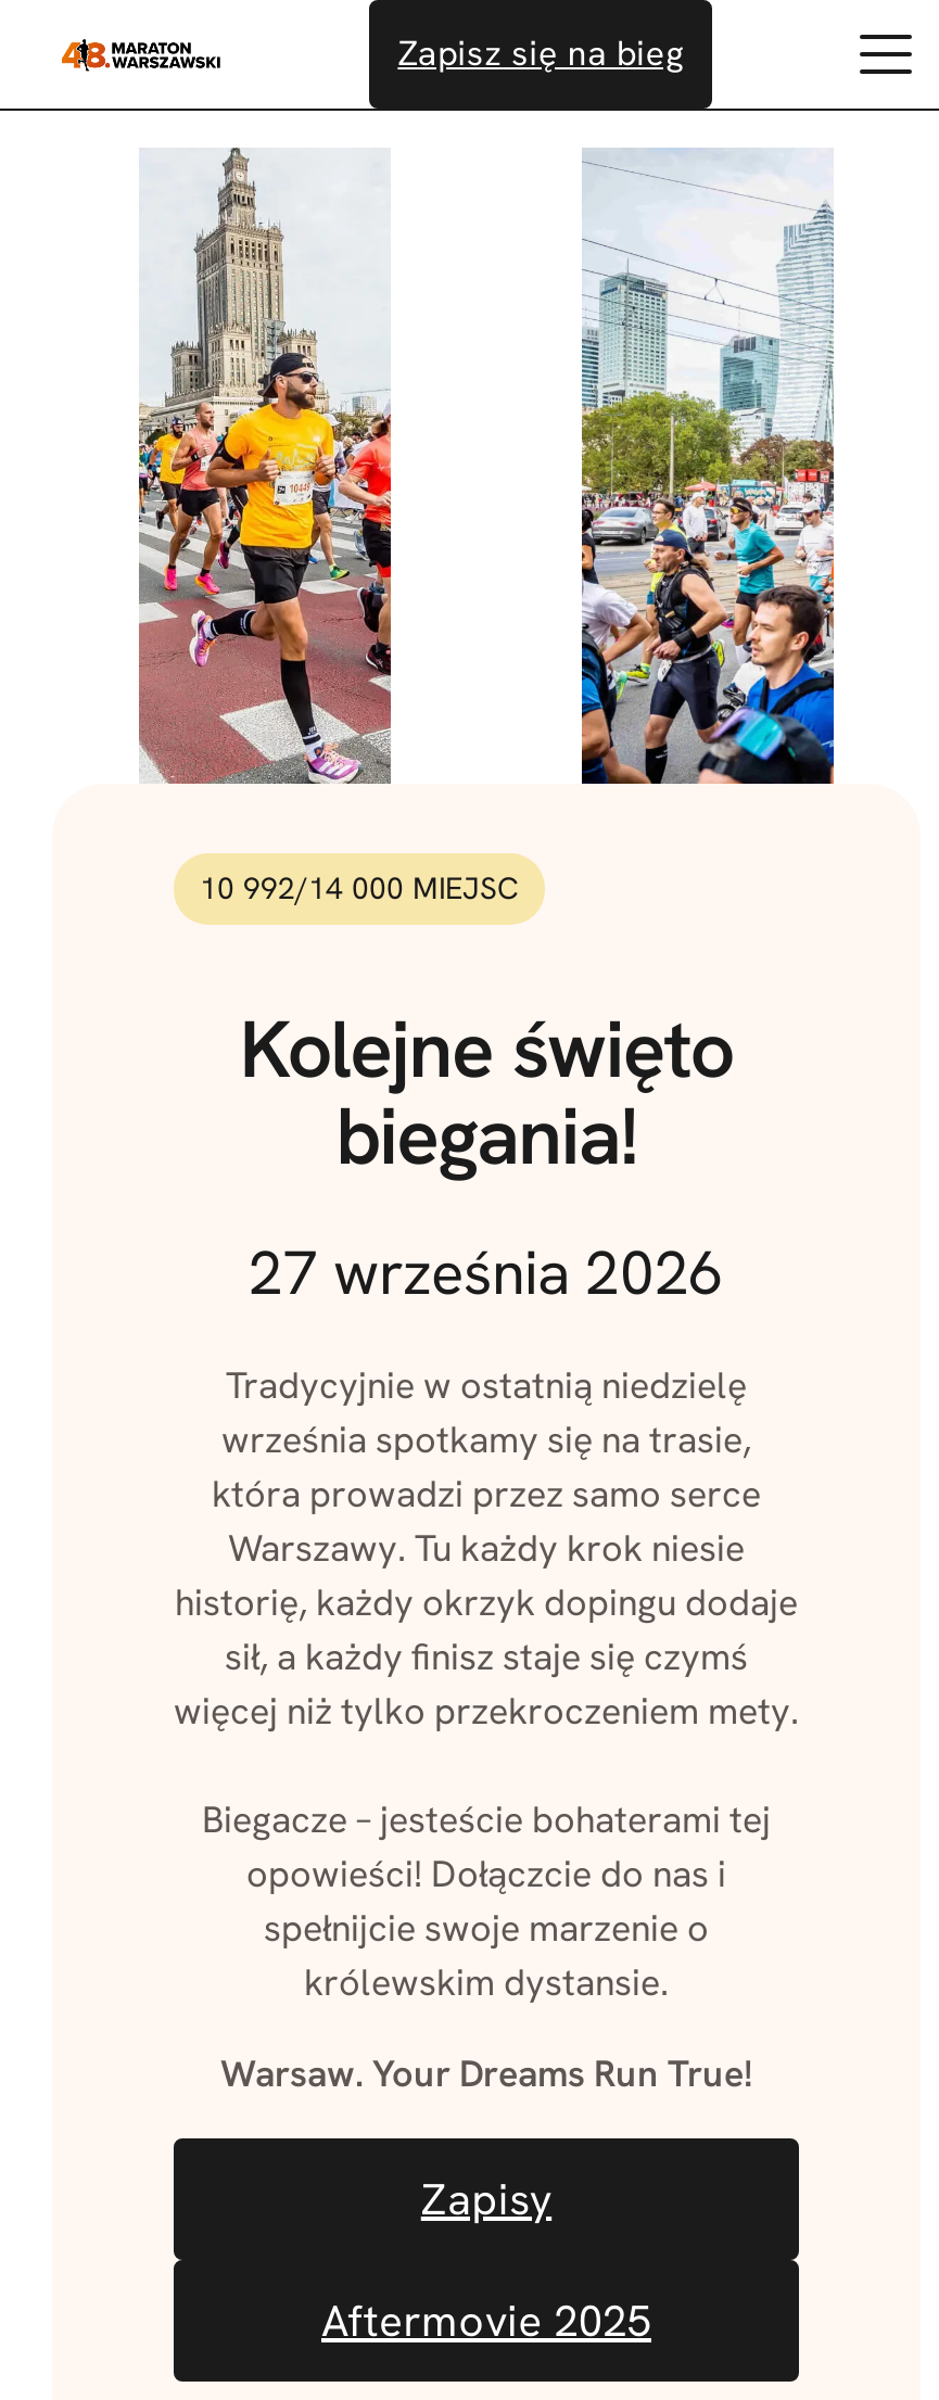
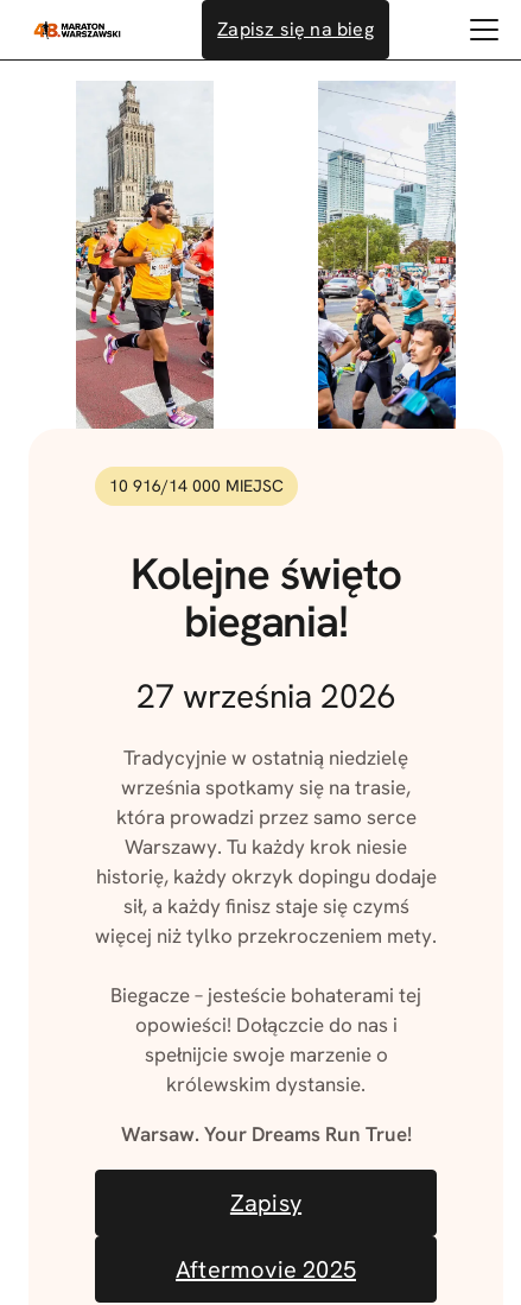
[200,868,519,907] 10 992/14 000 MIEJSC -> [109,475,284,496] 10 916/14 000 MIEJSC

